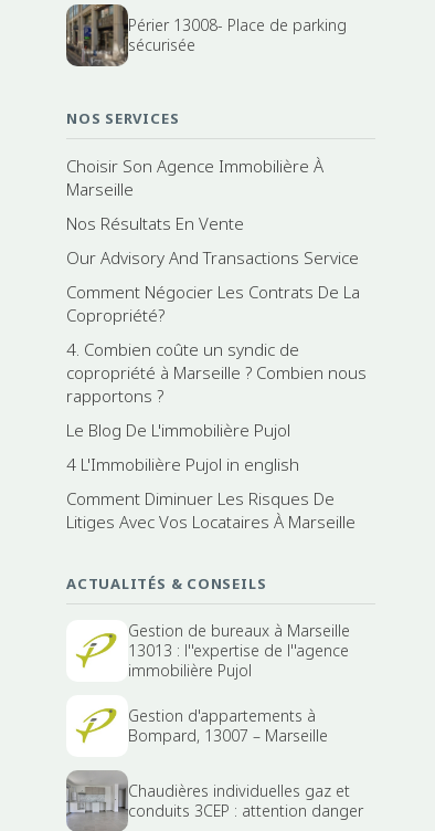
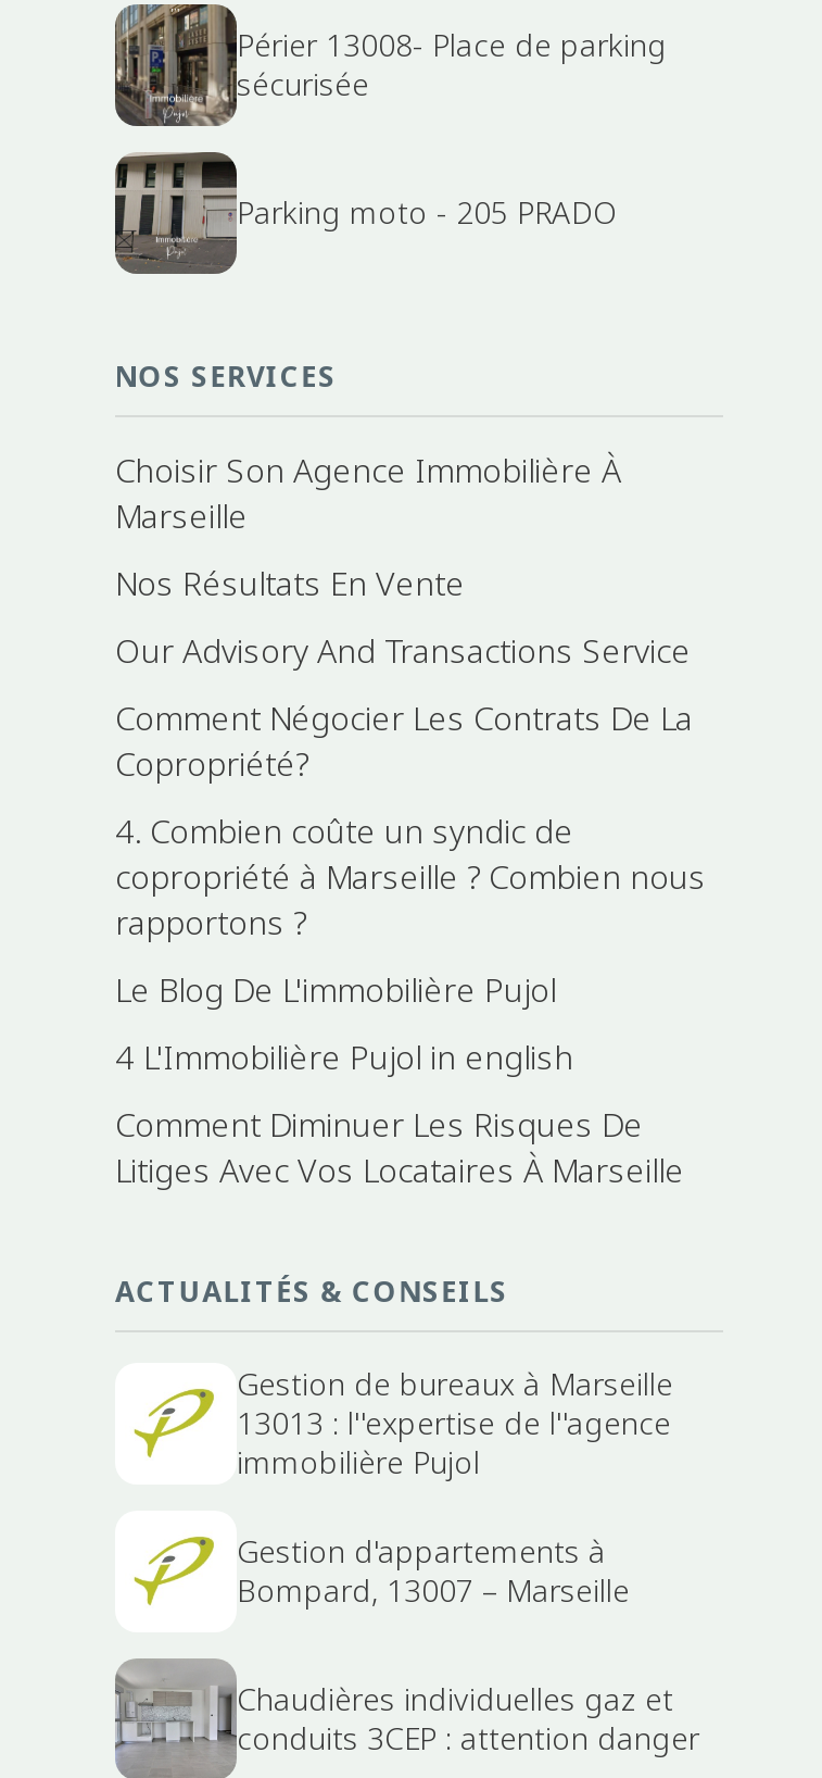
none -> [113,152,617,274] [image] | Parking moto - 205 PRADO

